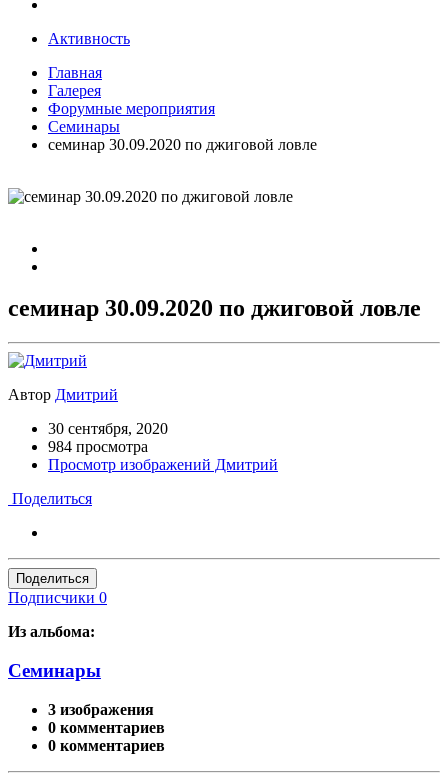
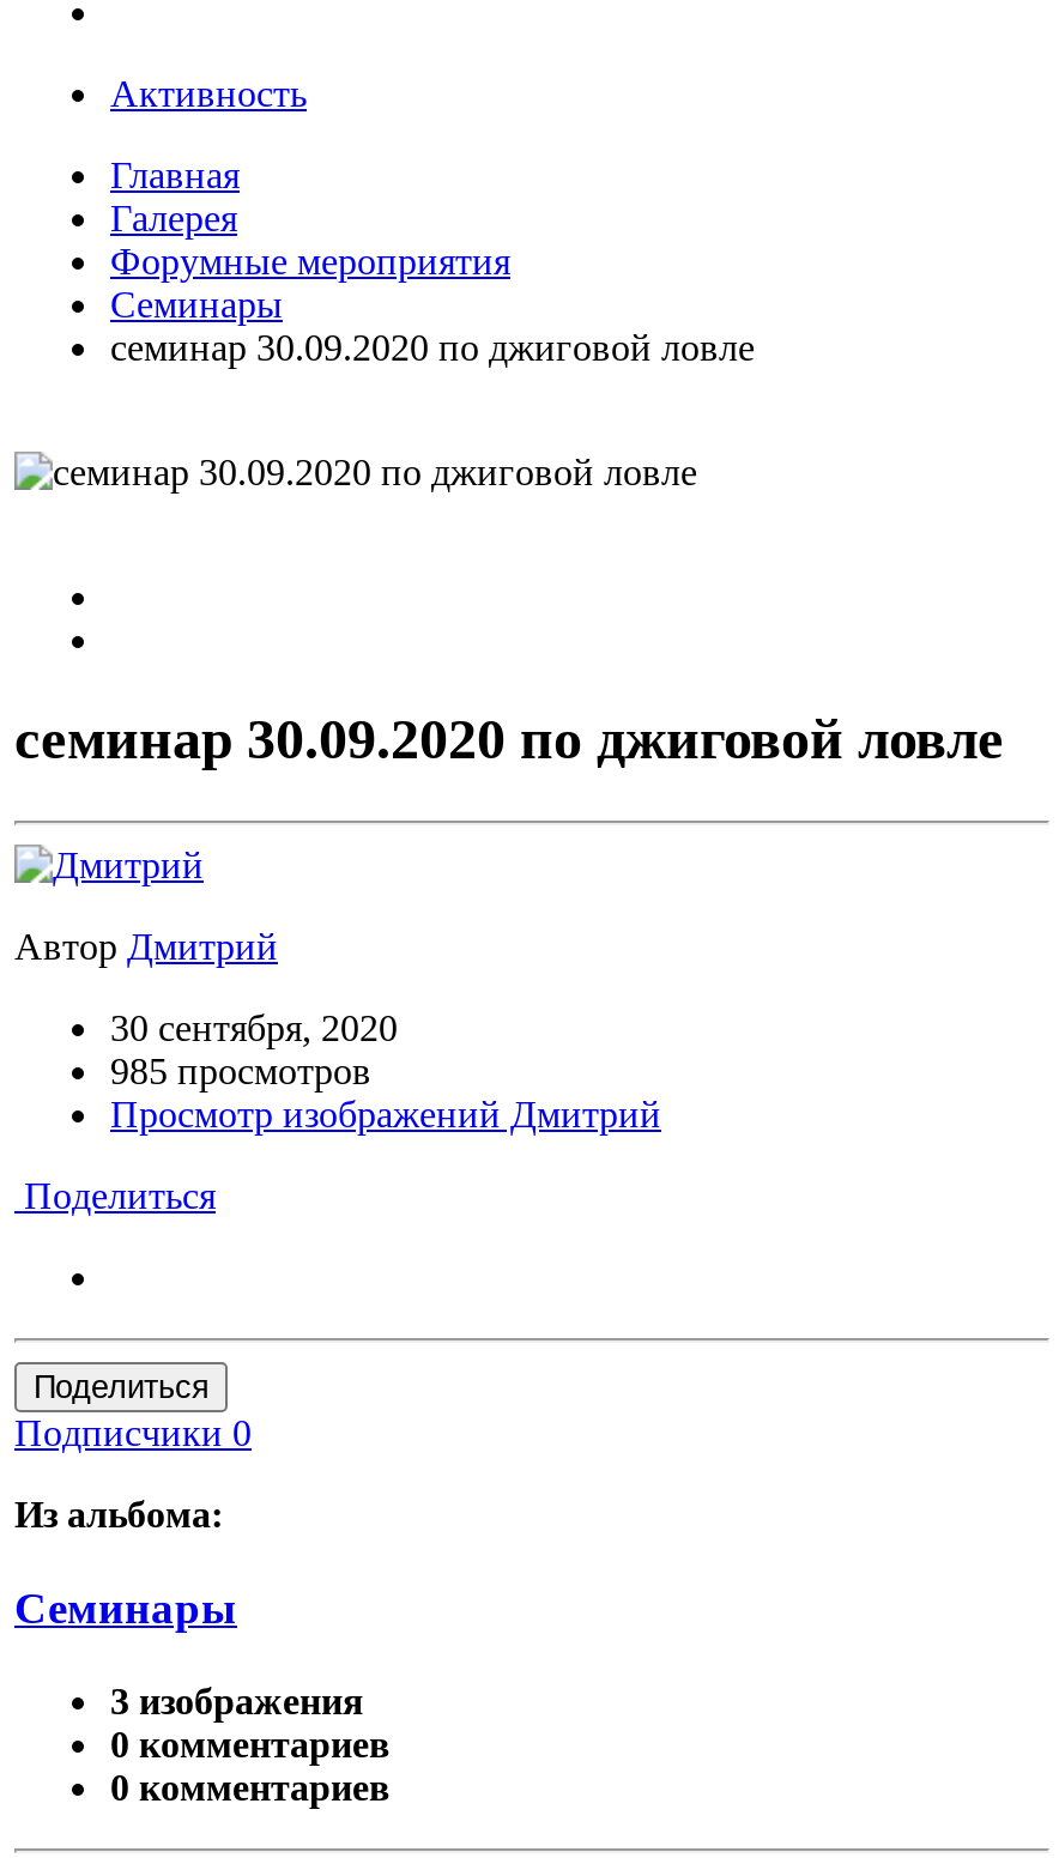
[48,438,148,455] 984 просмотра -> [110,1051,371,1092] 985 просмотров

